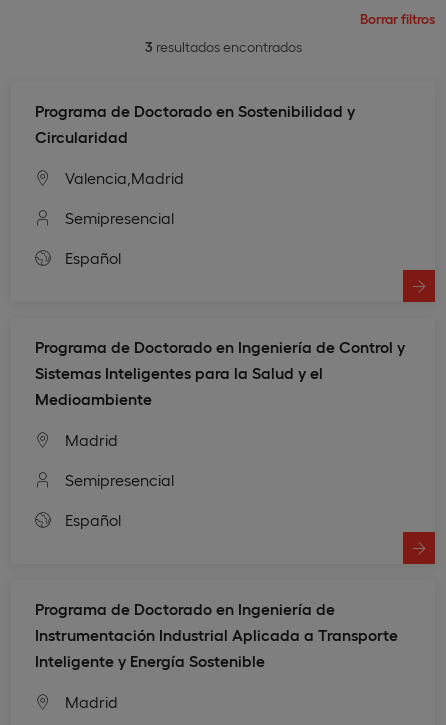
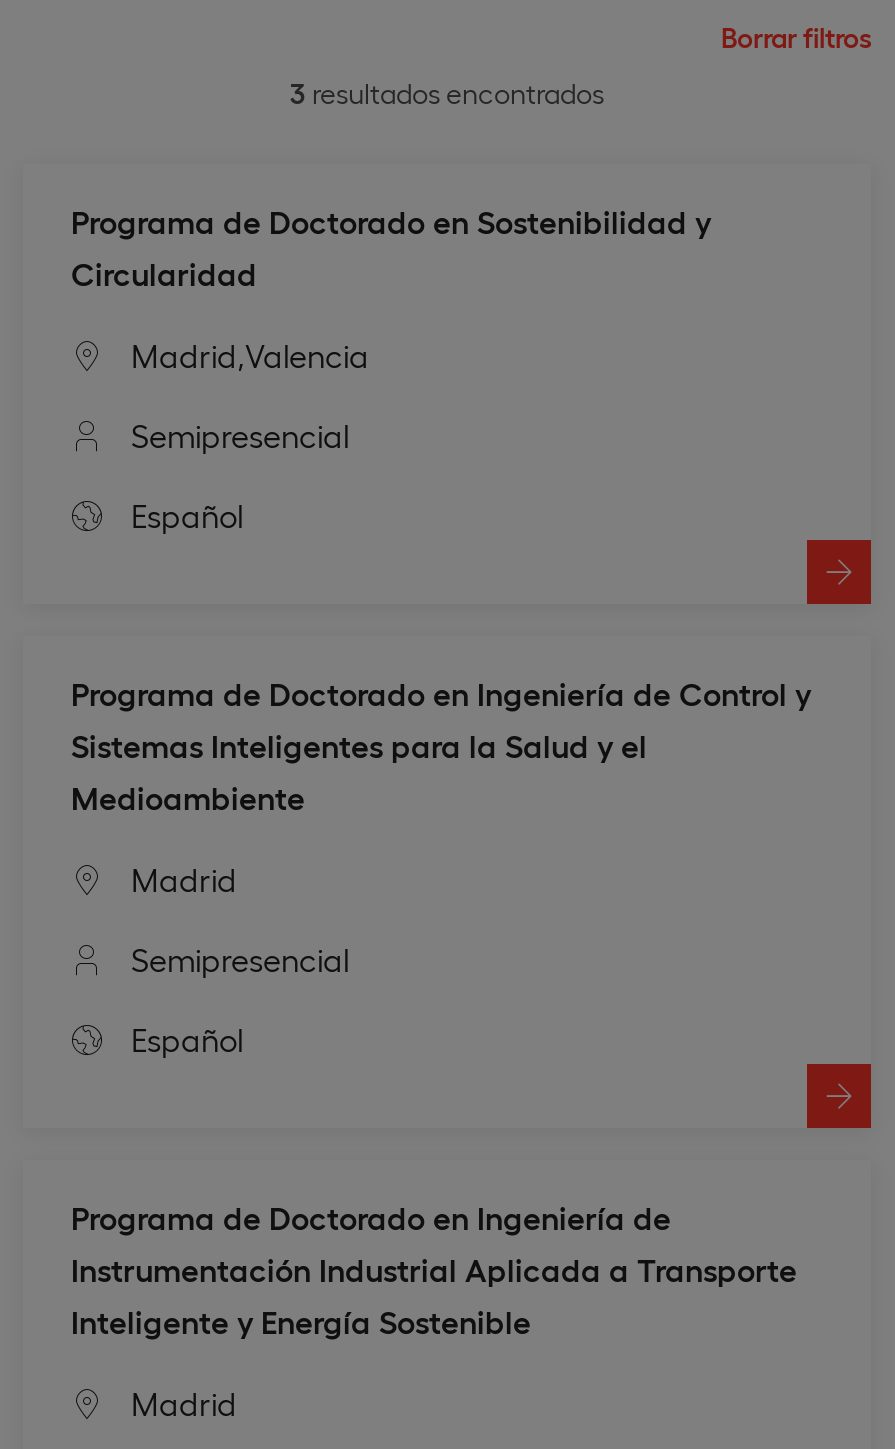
[65,167,184,186] Valencia,Madrid -> [131,335,369,373] Madrid,Valencia

